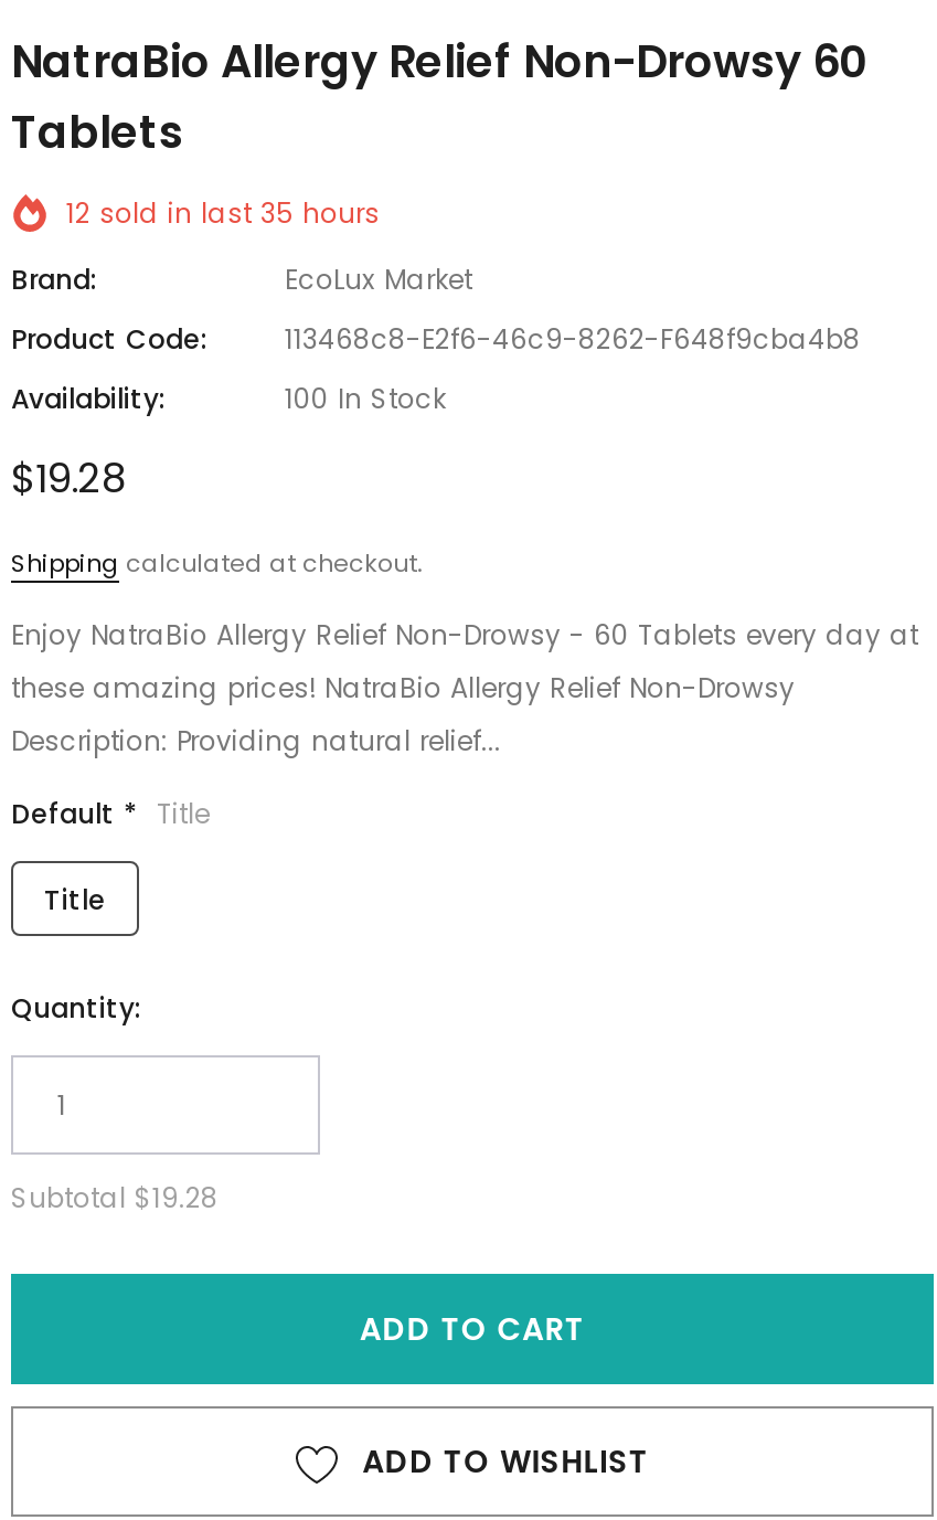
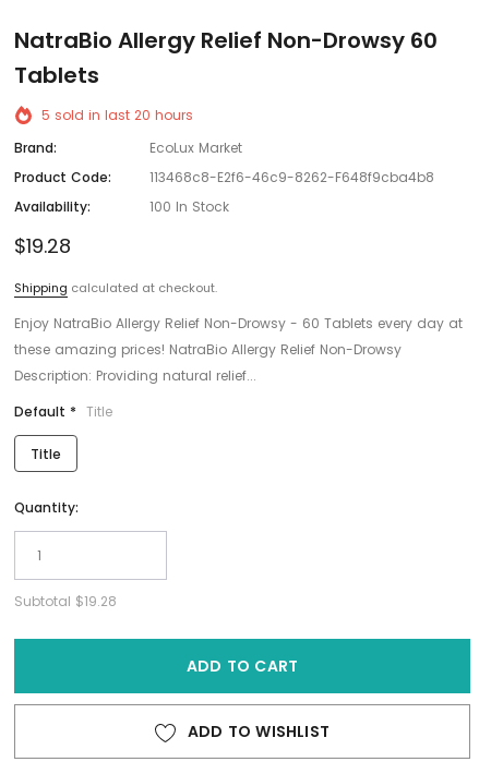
[66,194,380,232] 12 sold in last 35 hours -> [41,106,193,124] 5 sold in last 20 hours

